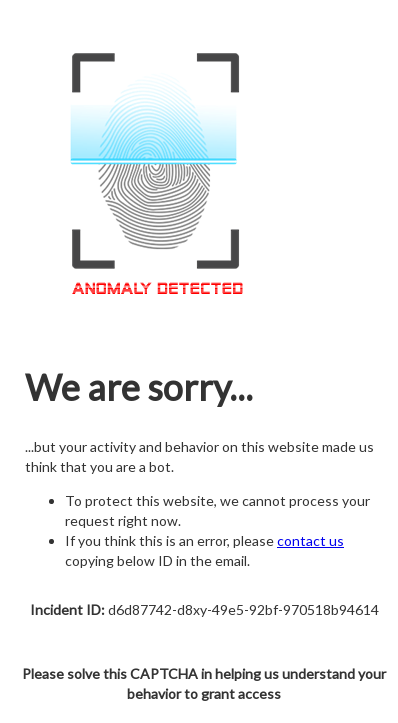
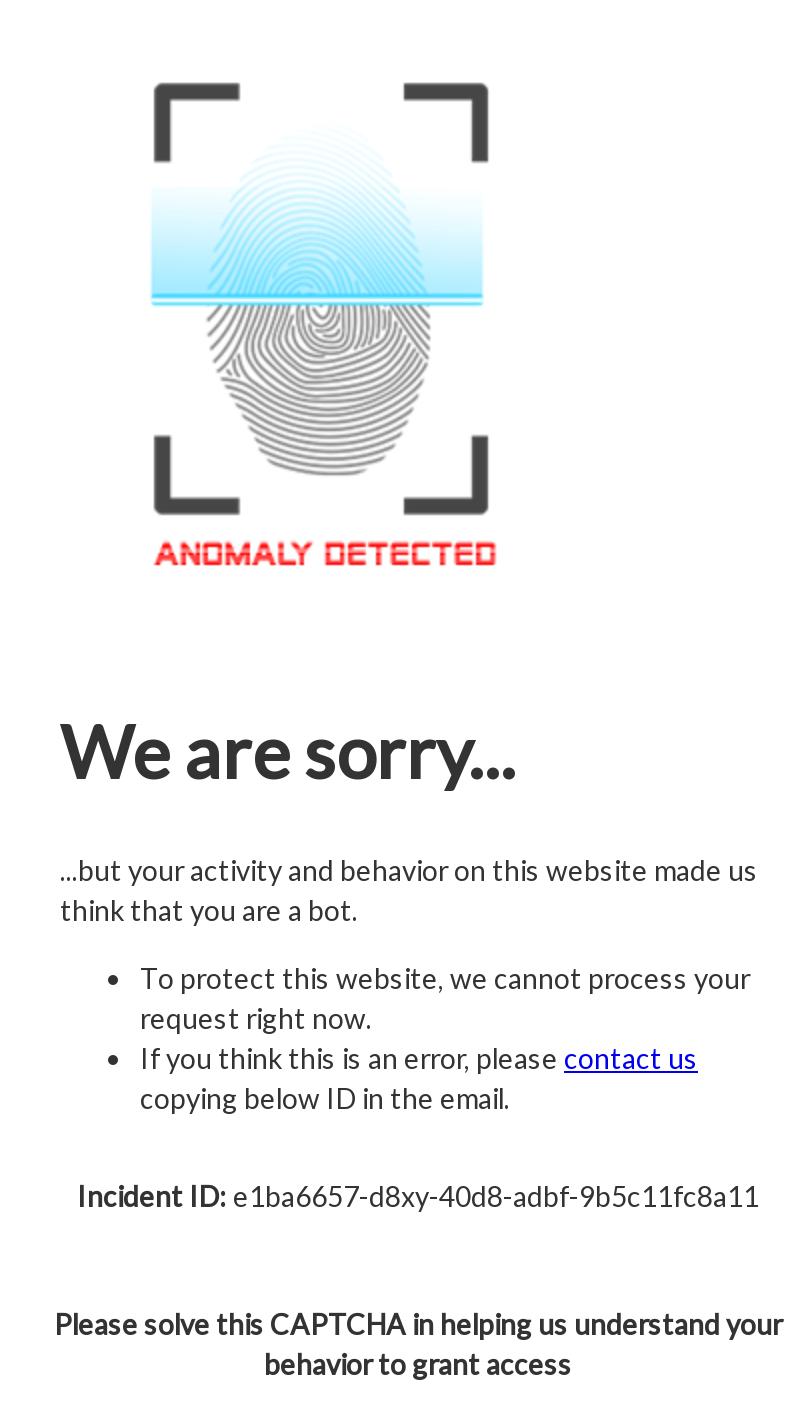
[29,601,378,618] Incident ID: d6d87742-d8xy-49e5-92bf-970518b94614 -> [77,1179,759,1213] Incident ID: e1ba6657-d8xy-40d8-adbf-9b5c11fc8a11

